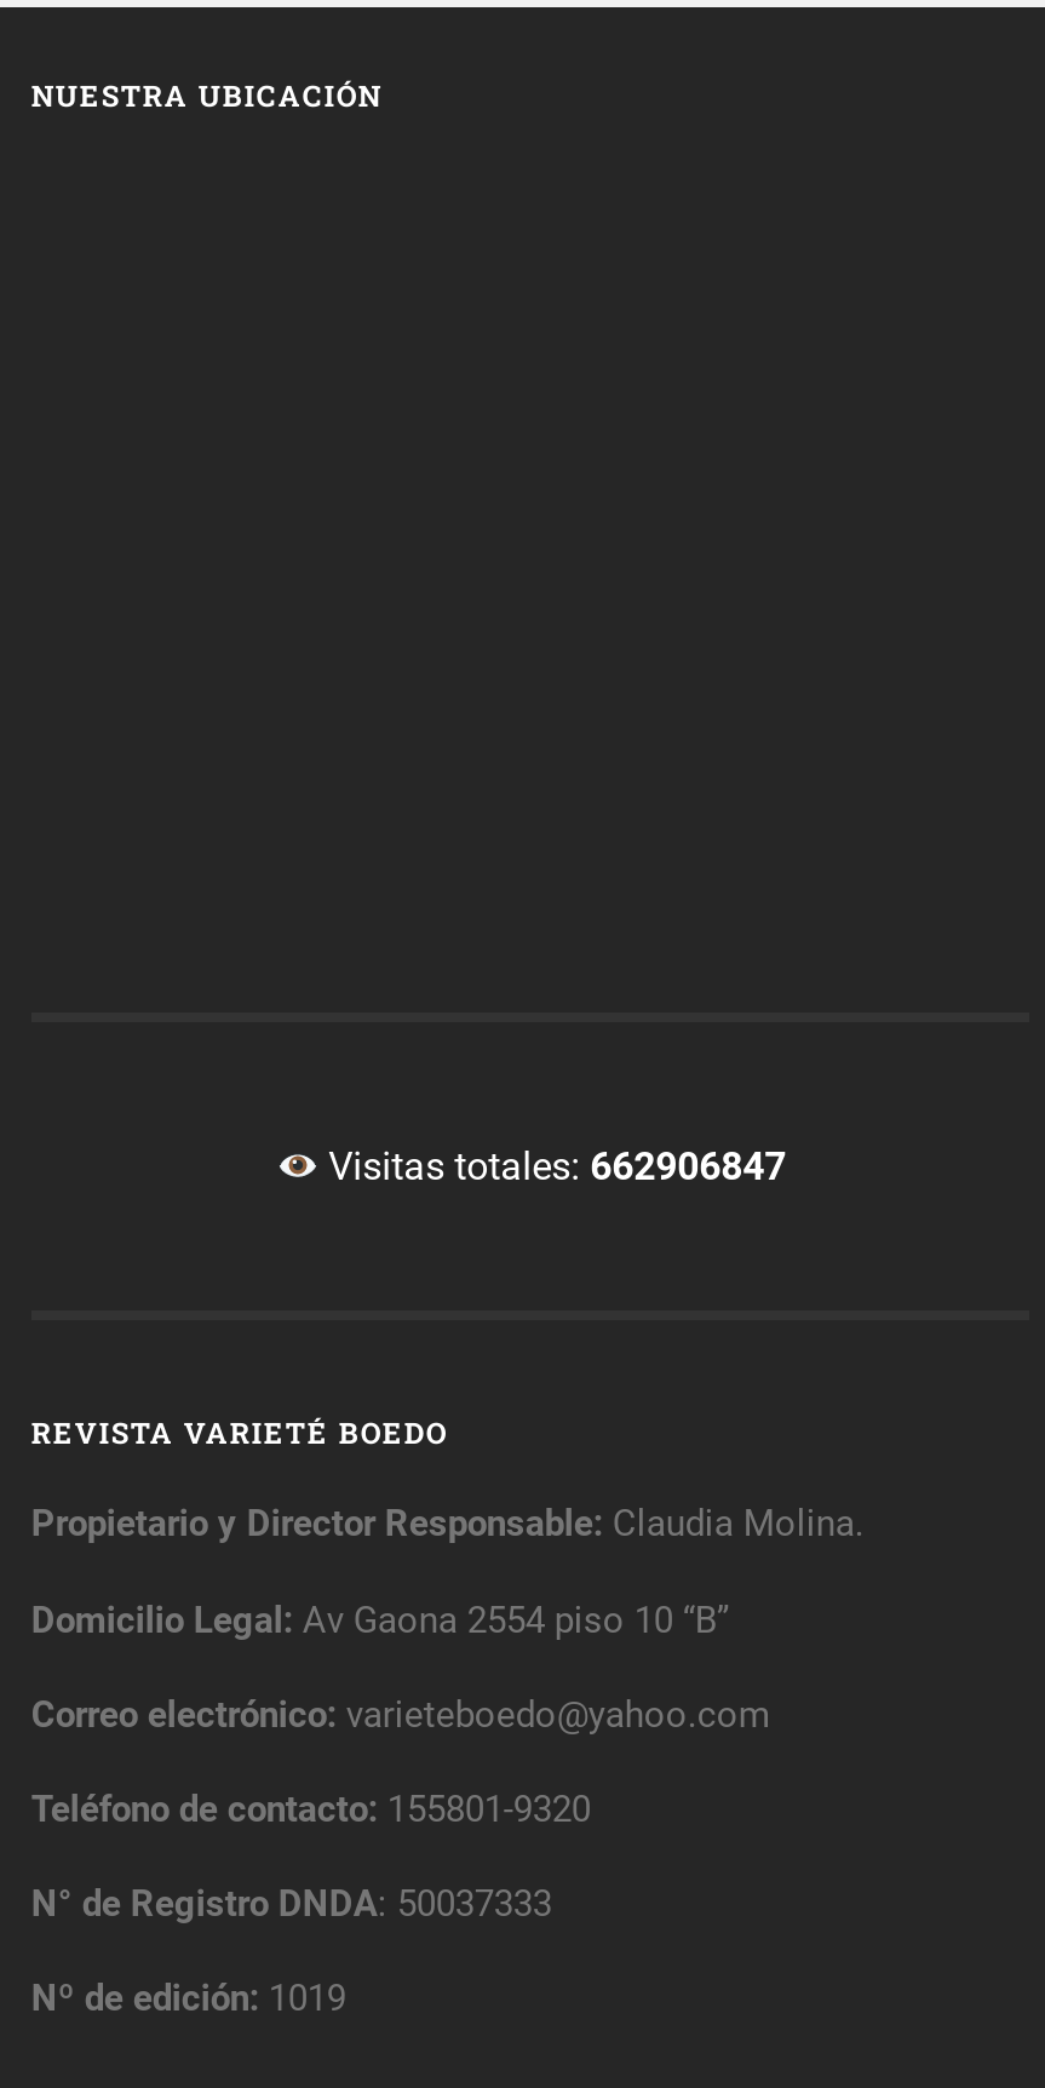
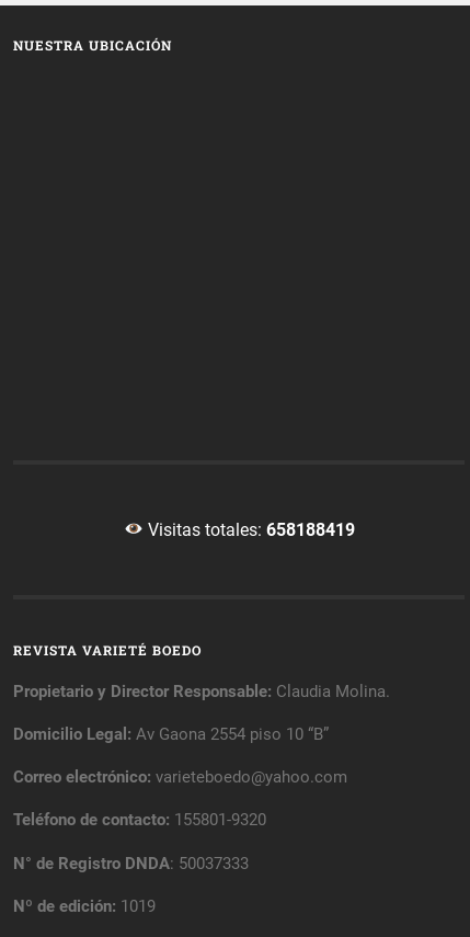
[319,1144,786,1190] Visitas totales: 662906847 -> [143,519,355,540] Visitas totales: 658188419

